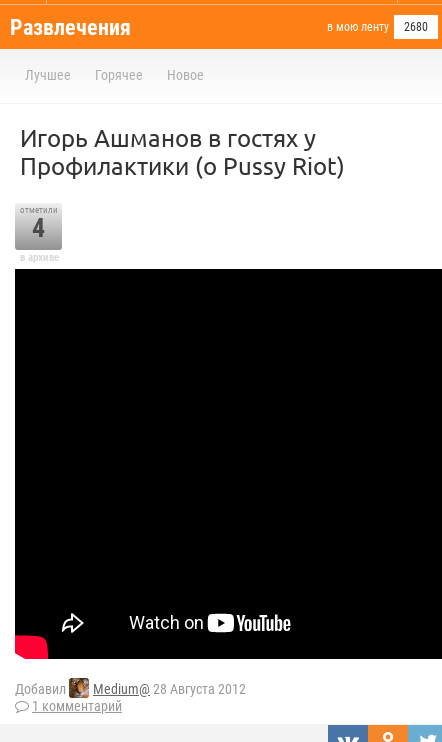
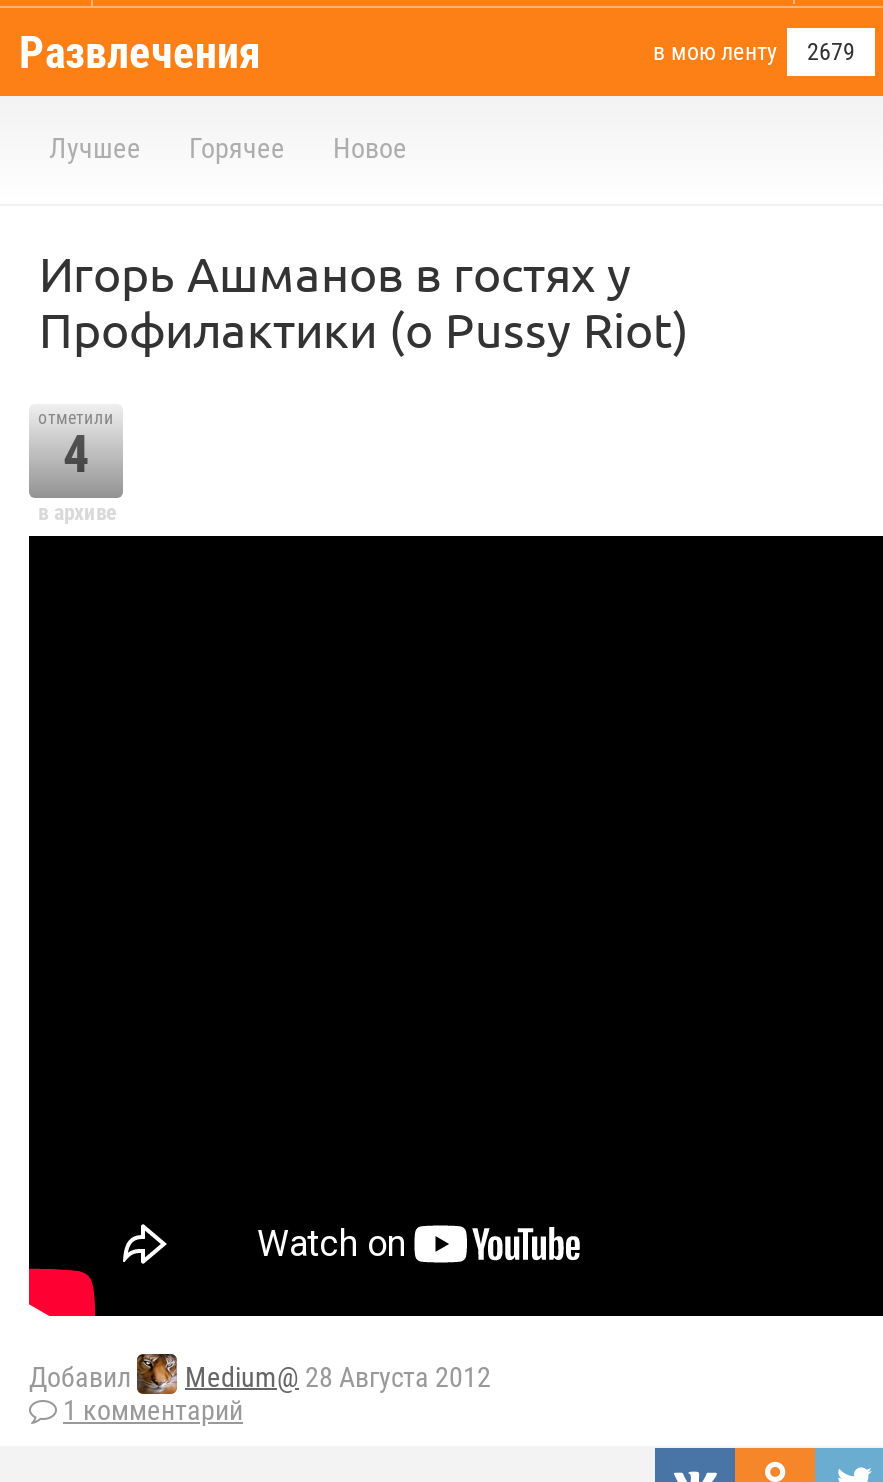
[327,20,428,34] в мою ленту 2680 -> [653,38,855,66] в мою ленту 2679

